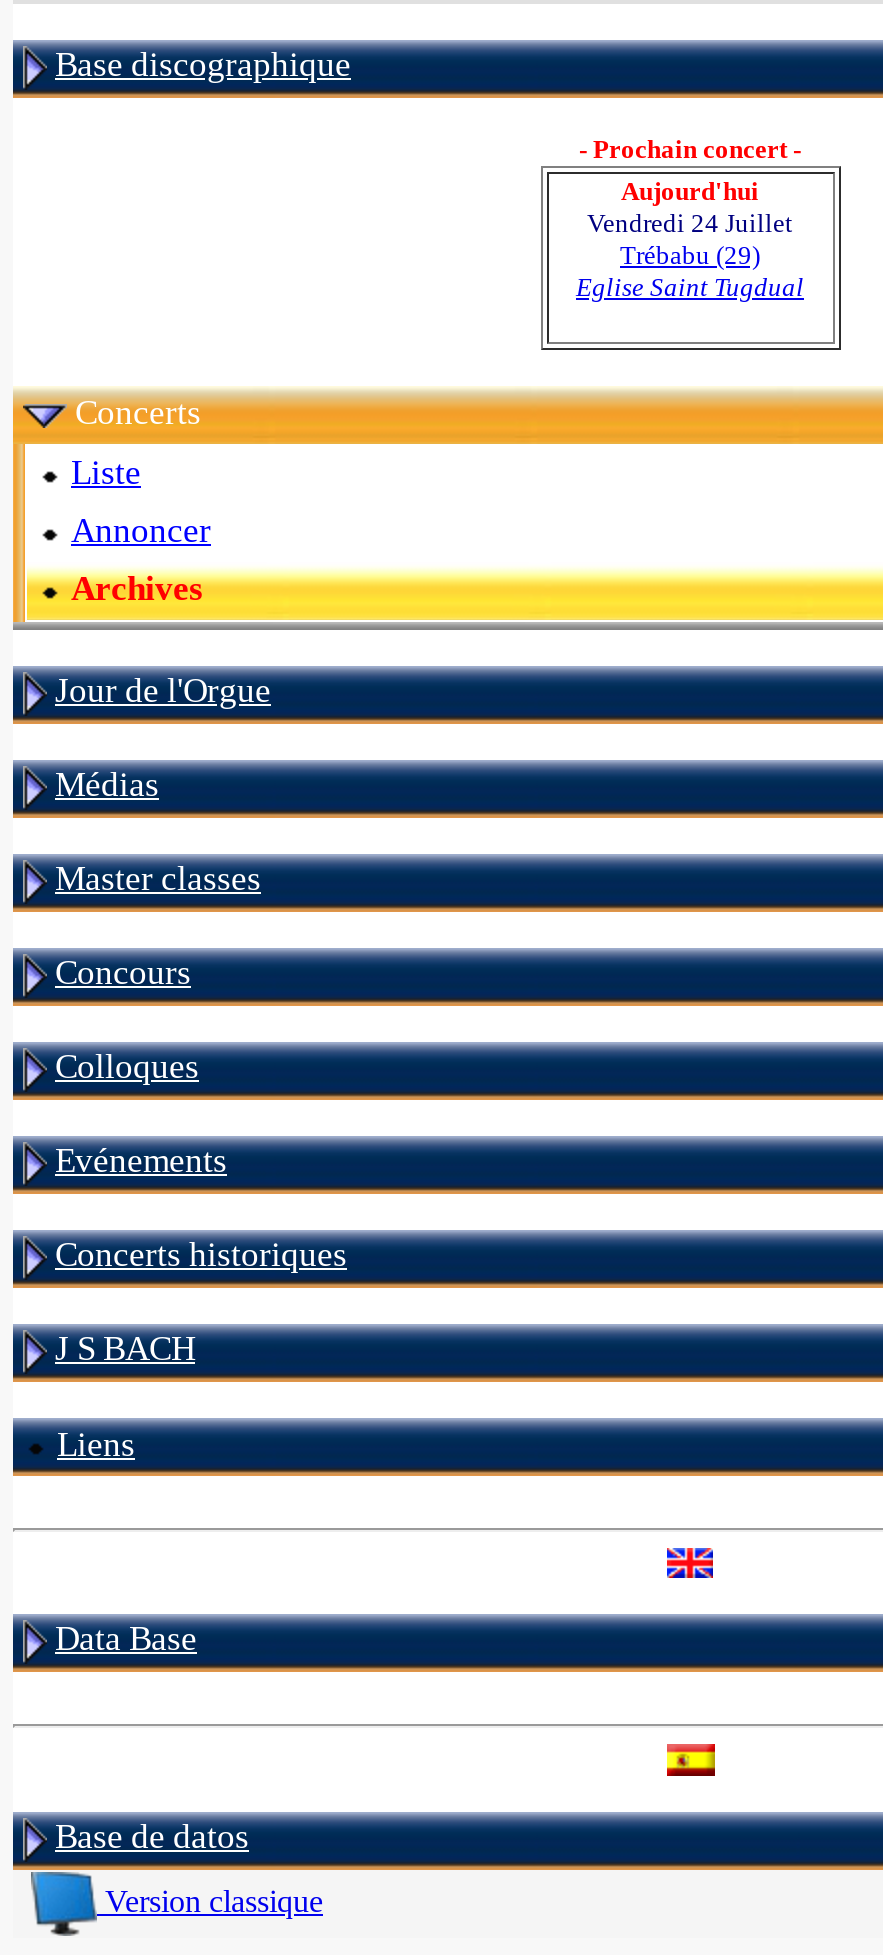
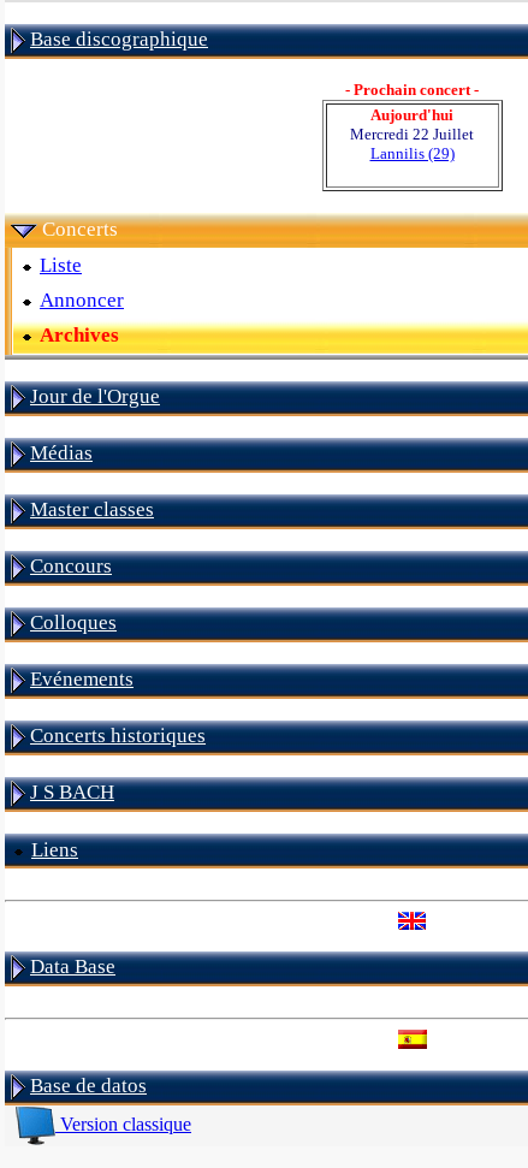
[576,208,804,302] Vendredi 24 Juillet | Trébabu (29) | Eglise Saint Tugdual -> [350,125,474,162] Mercredi 22 Juillet | Lannilis (29)

